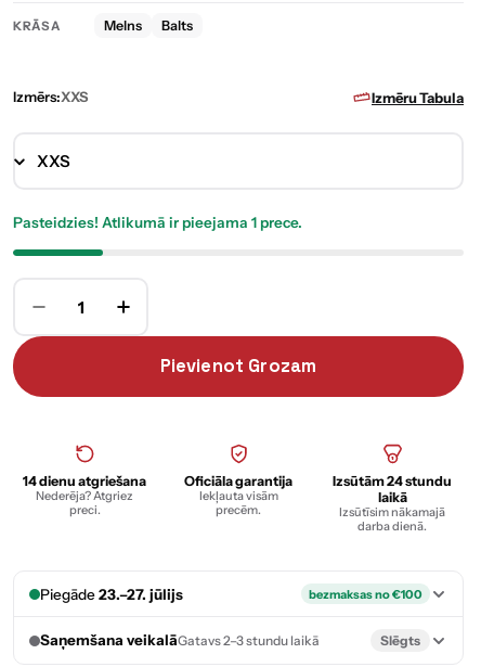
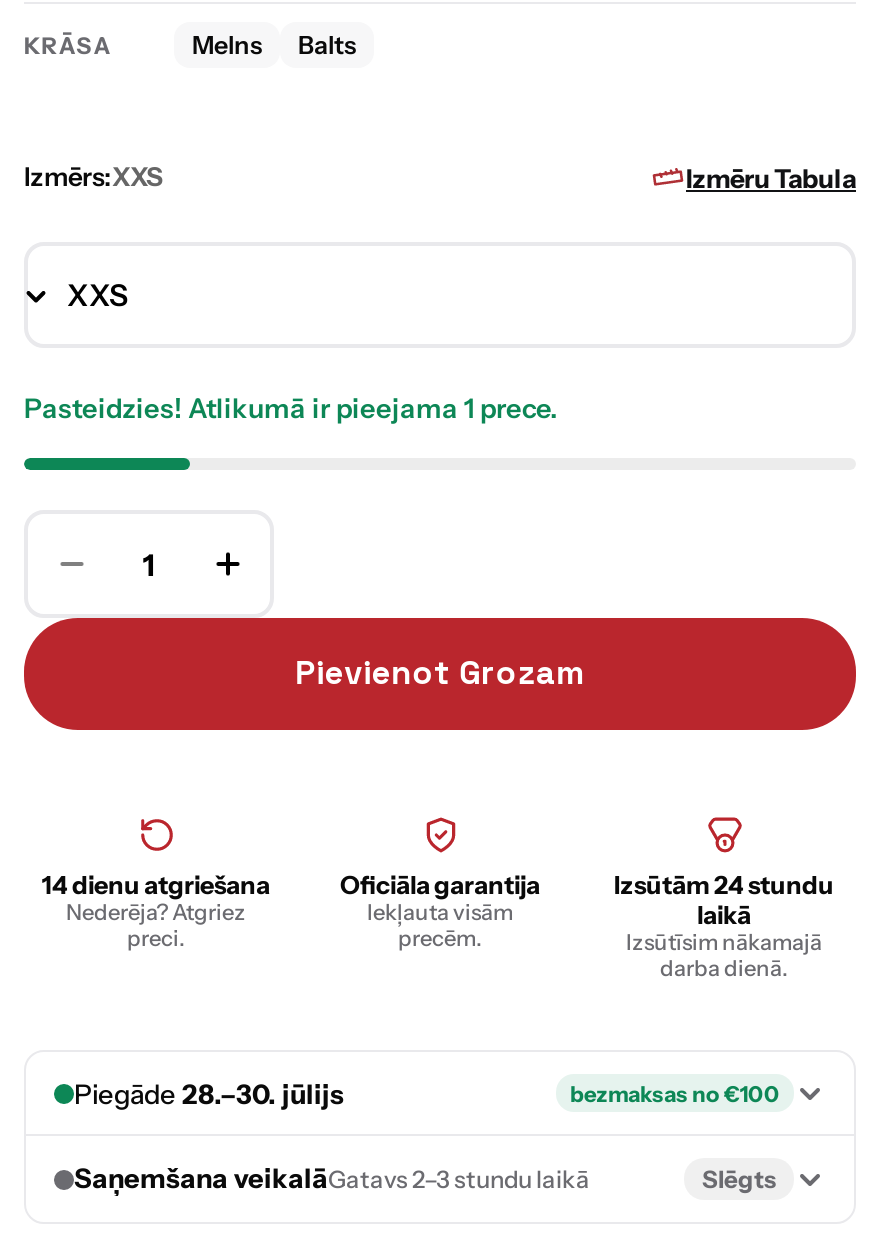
[40,585,183,603] Piegāde 23.–27. jūlijs -> [74,1077,344,1109] Piegāde 28.–30. jūlijs

